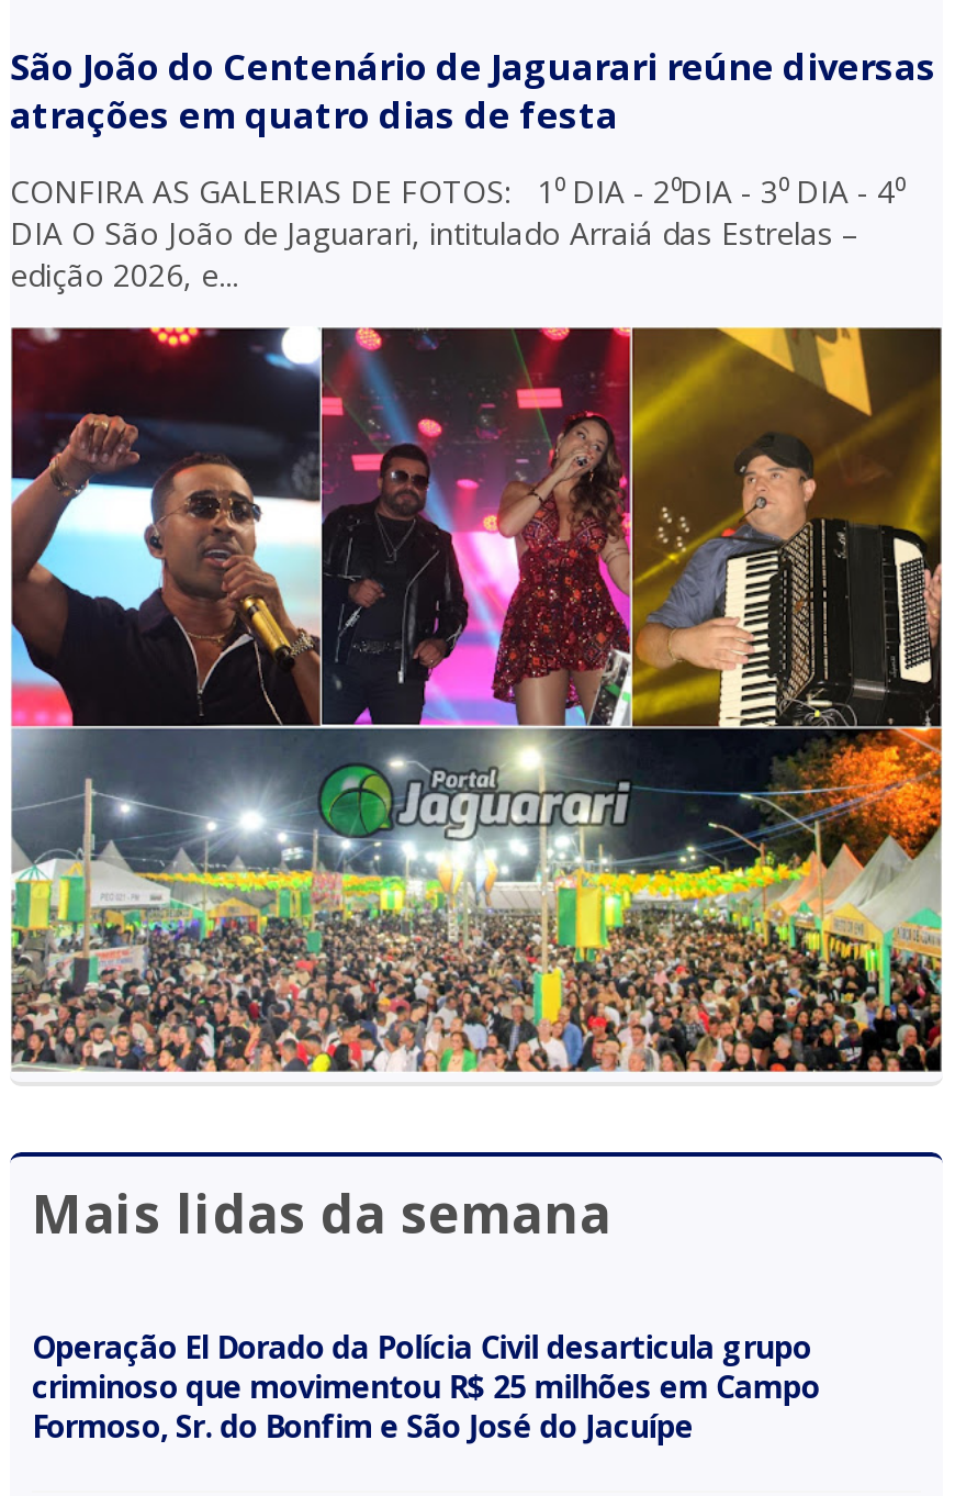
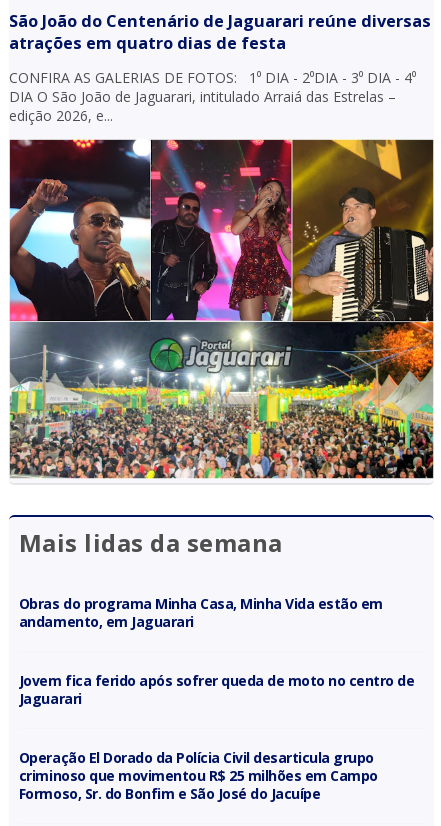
none -> [19,594,414,708] Obras do programa Minha Casa, Minha Vida estão em | andamento, em Jaguarari | Jovem fica ferido após sofrer queda de moto no centro de | Jaguarari

